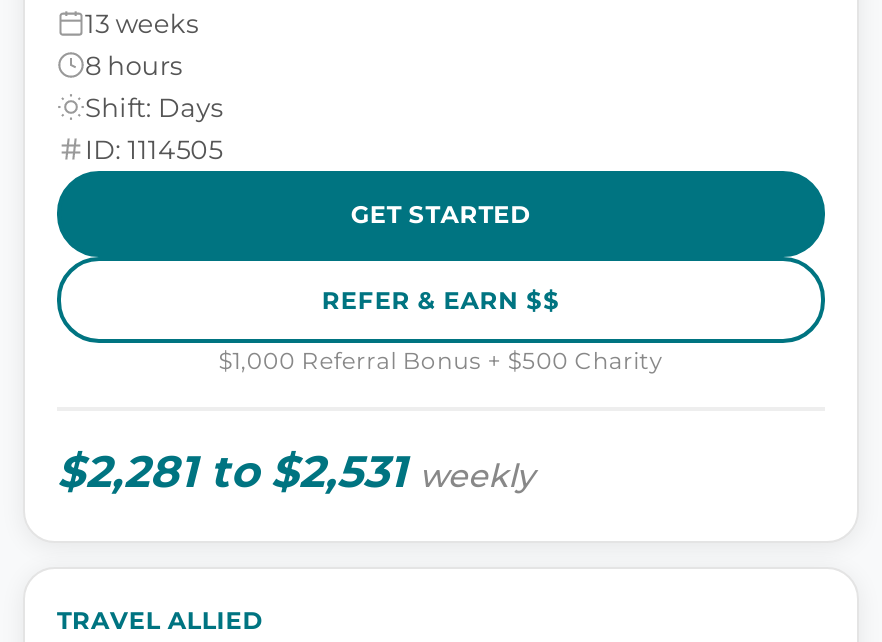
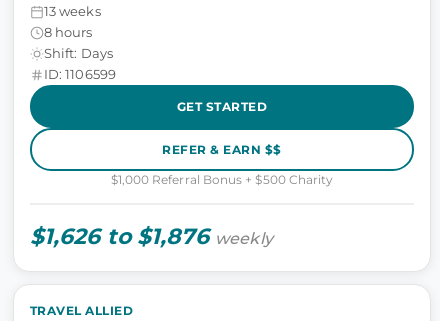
[85,132,223,164] ID: 1114505 -> [44,66,116,82] ID: 1106599
[57,445,534,499] $2,281 to $2,531 weekly -> [30,222,273,249] $1,626 to $1,876 weekly

